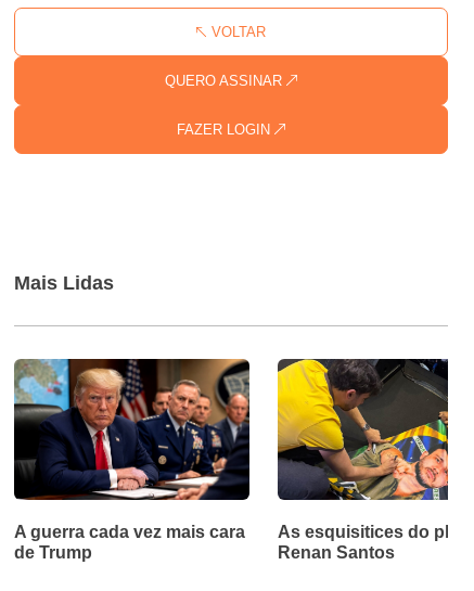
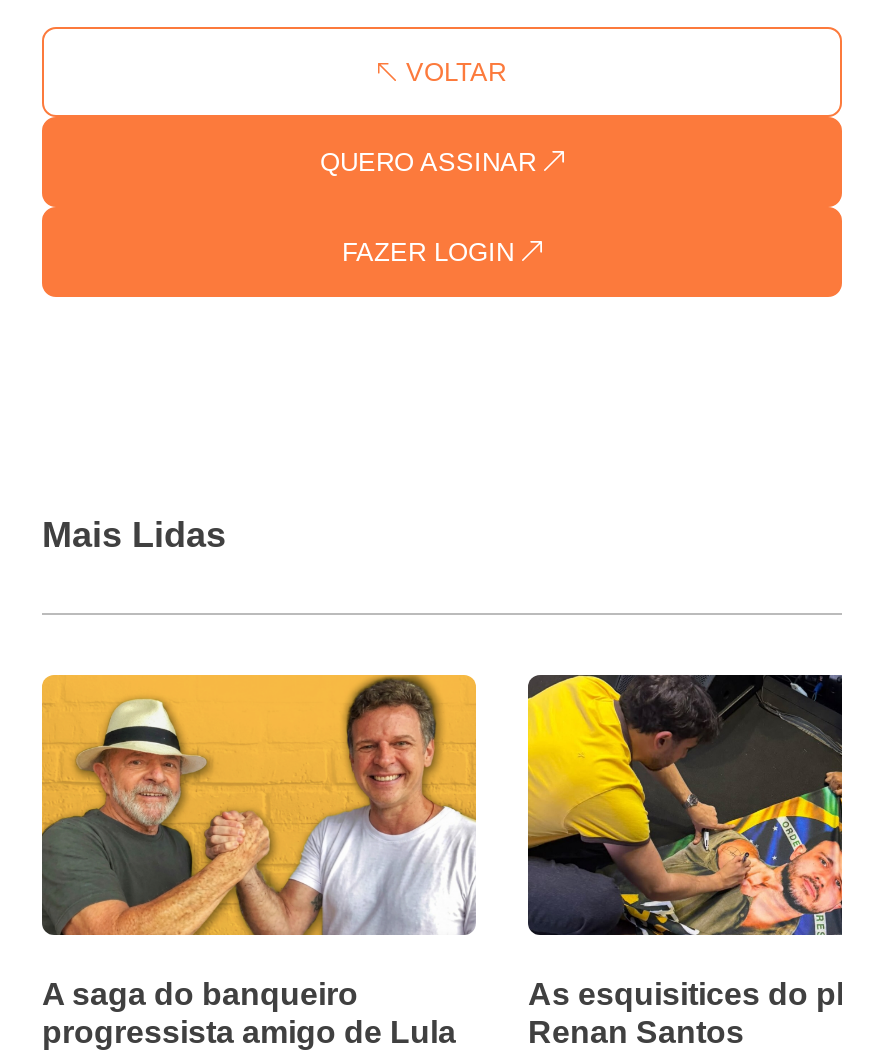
[13,358,251,562] [image] | A guerra cada vez mais cara | de Trump -> [40,673,478,1050] [image] | A saga do banqueiro | progressista amigo de Lula

